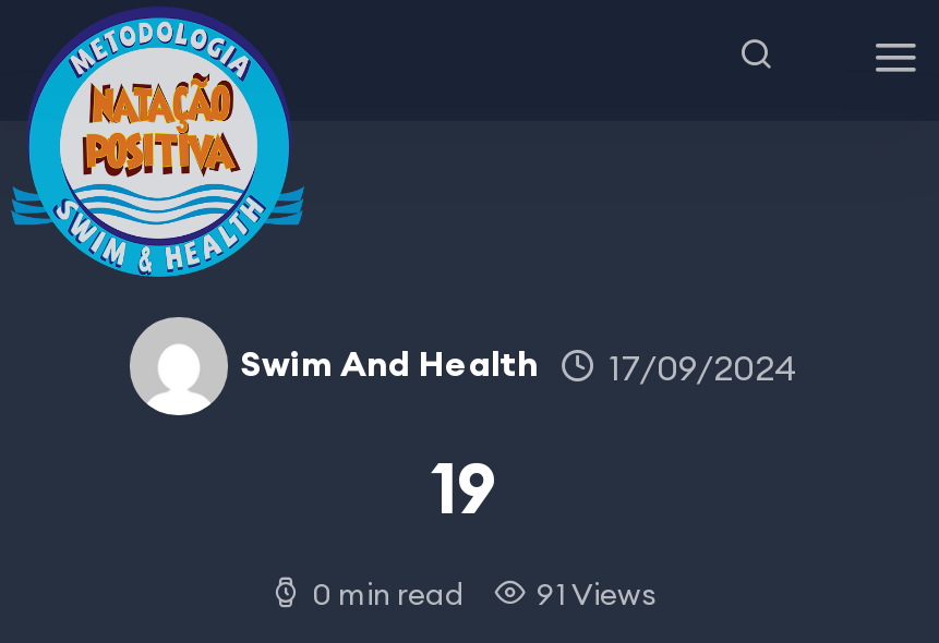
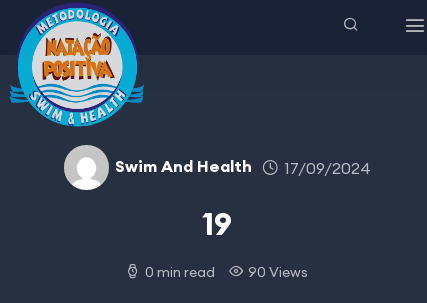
[537,574,657,614] 91 Views -> [248,263,308,281] 90 Views

